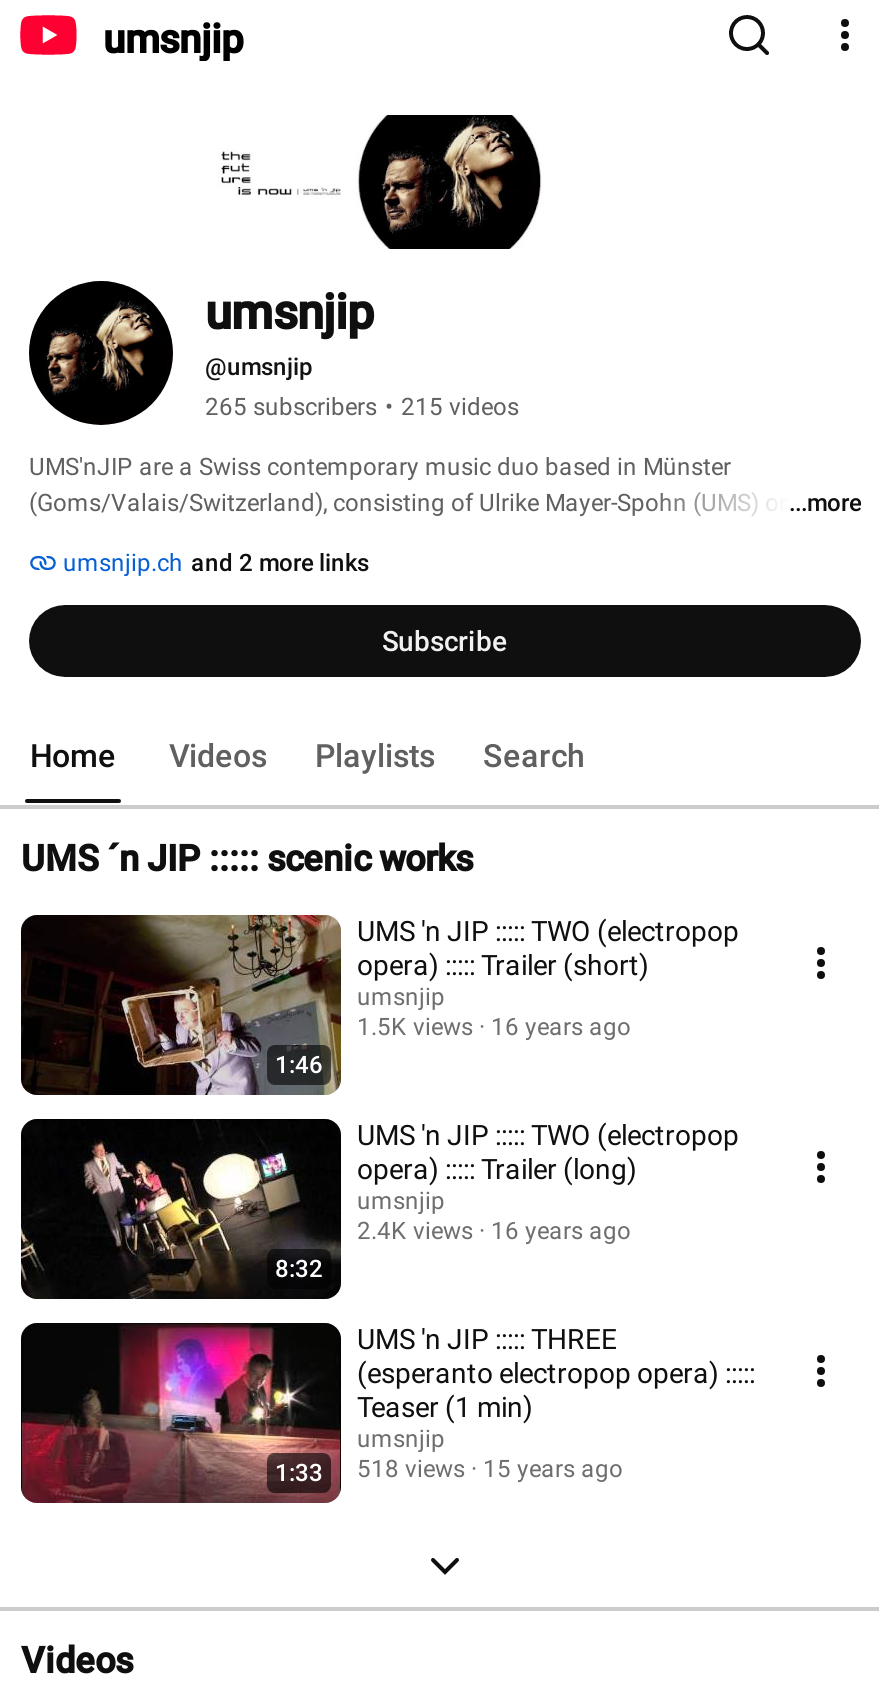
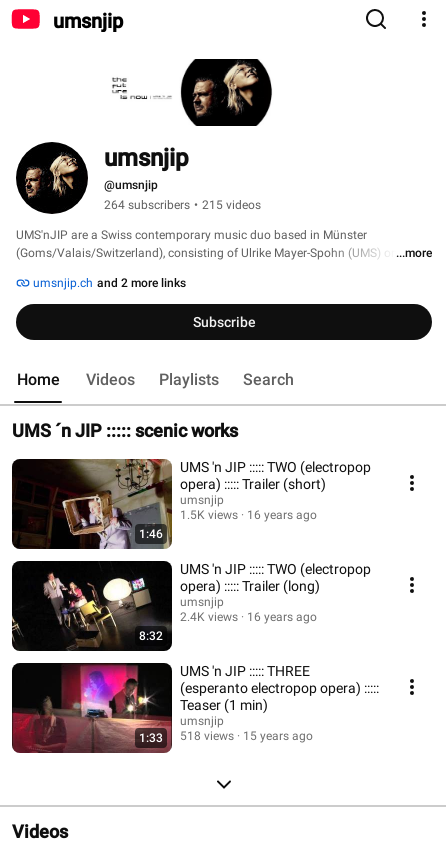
[205,393,519,421] 265 subscribers • 215 videos -> [104,198,261,212] 264 subscribers • 215 videos

